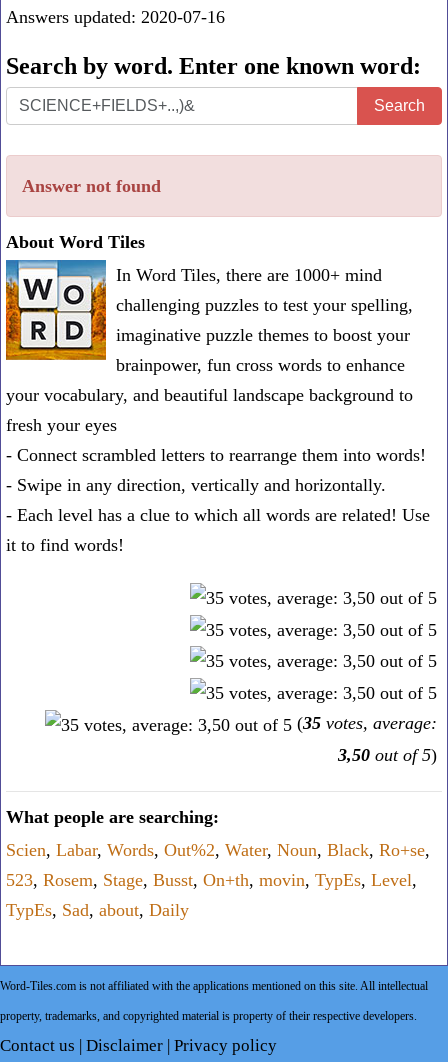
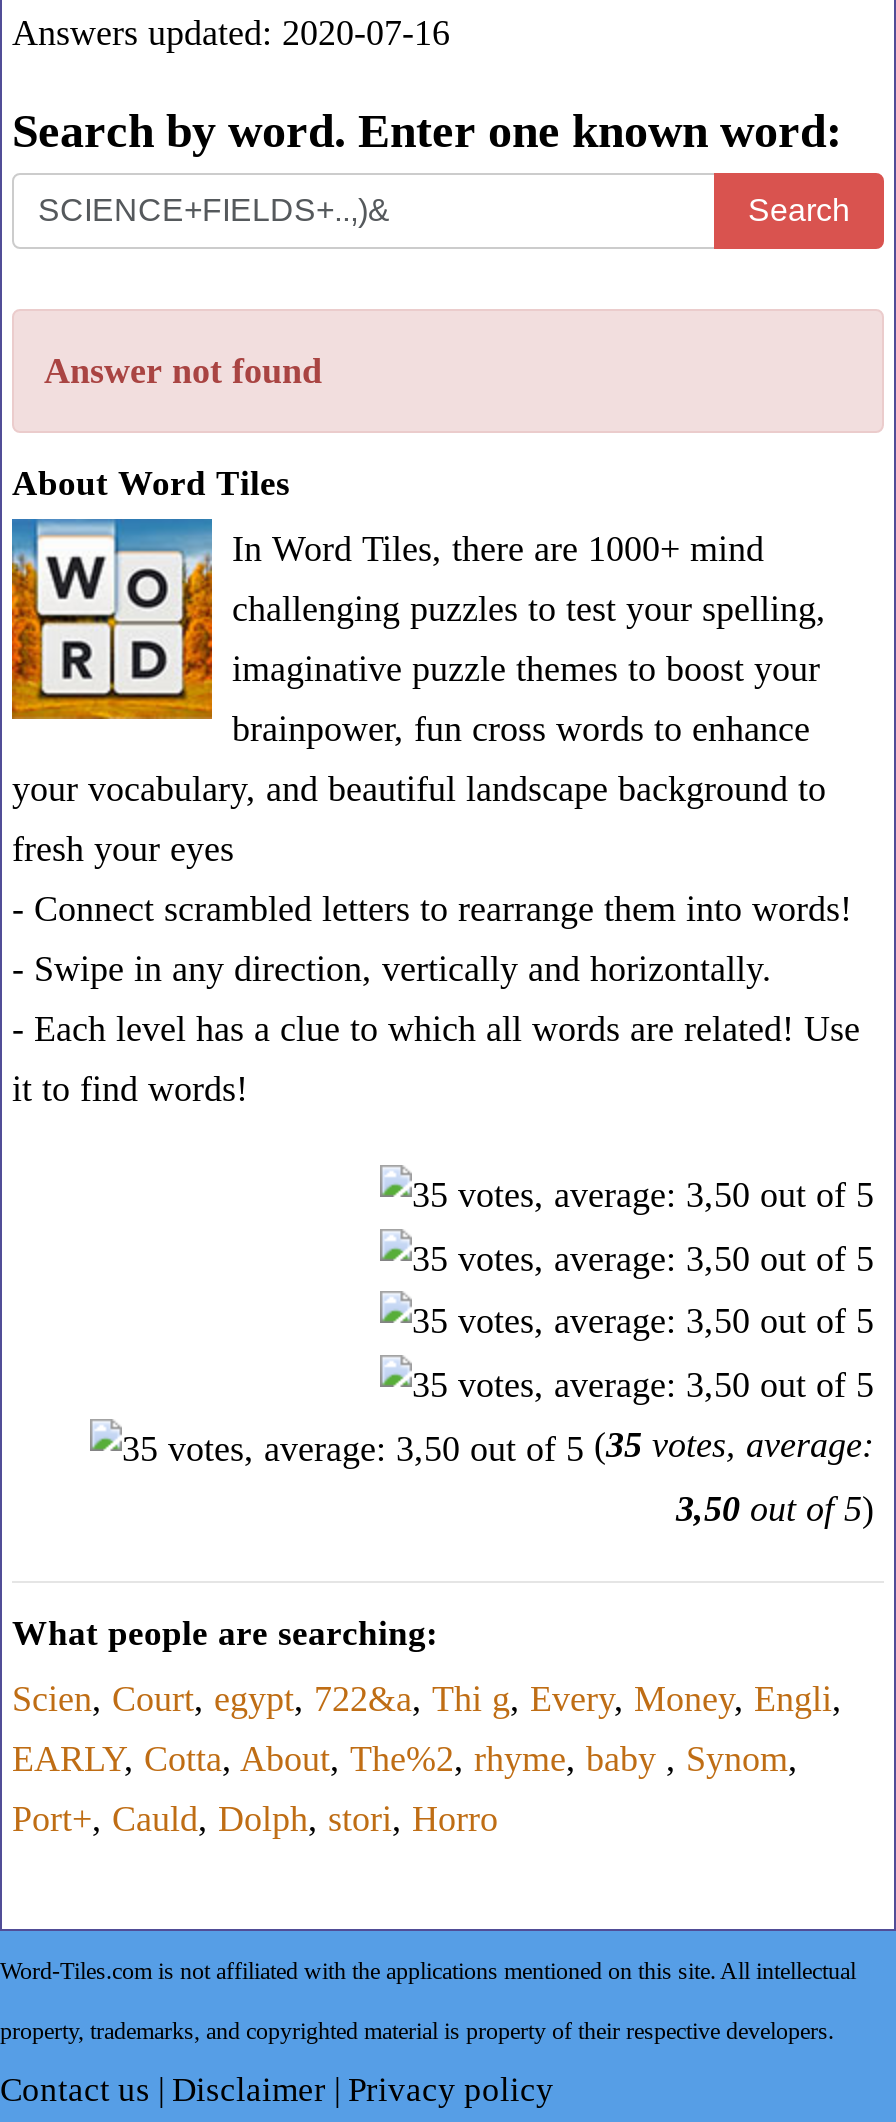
[6,840,430,860] Scien, Labar, Words, Out%2, Water, Noun, Black, Ro+se, -> [12,1679,842,1719] Scien, Court, egypt, 722&a, Thi g, Every, Money, Engli,
[6,870,417,890] 523, Rosem, Stage, Busst, On+th, movin, TypEs, Level, -> [12,1739,798,1779] EARLY, Cotta, About, The%2, rhyme, baby, Synom,
[6,900,189,920] TypEs, Sad, about, Daily -> [12,1799,498,1839] Port+, Cauld, Dolph, stori, Horro

